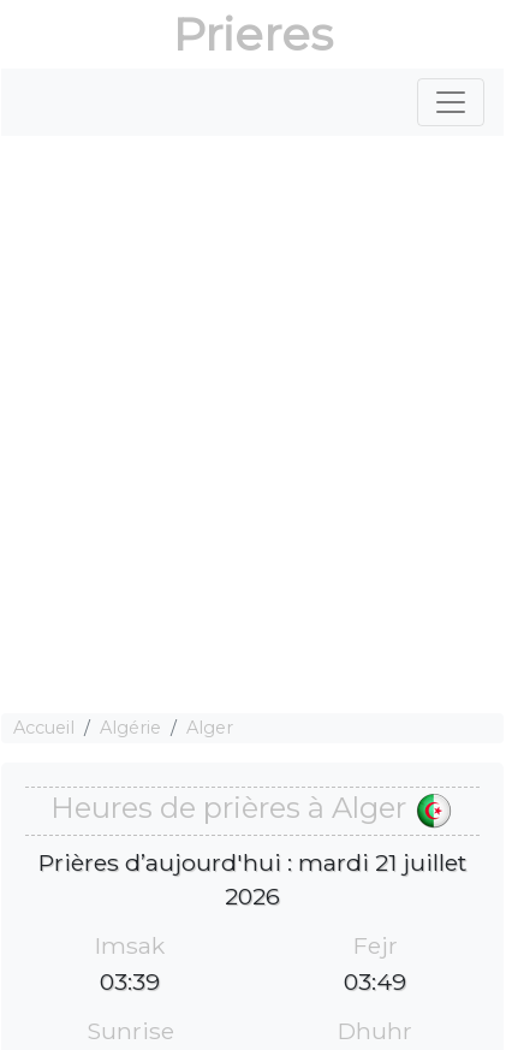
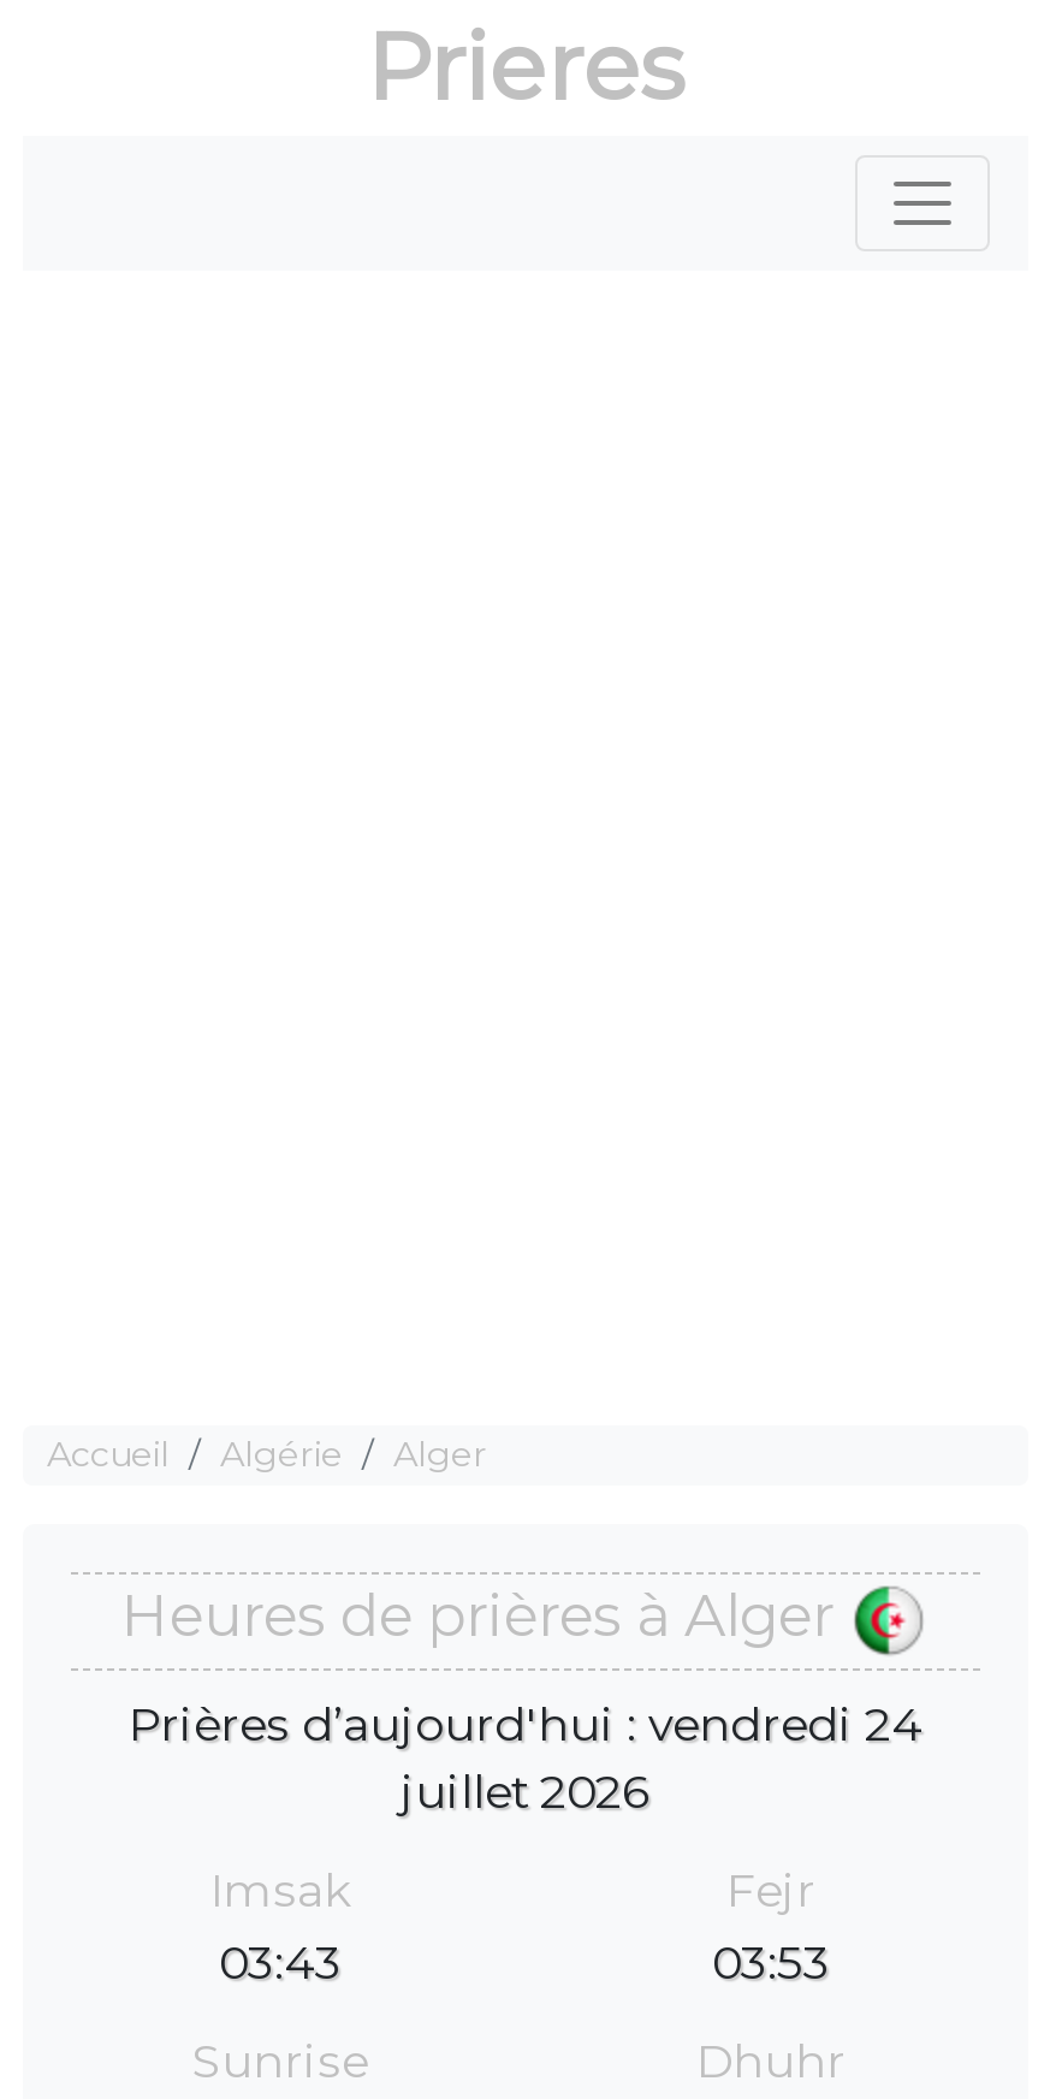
[38,848,466,910] Prières d’aujourd'hui : mardi 21 juillet | 2026 -> [129,1694,922,1819] Prières d’aujourd'hui : vendredi 24 | juillet 2026
[100,967,160,995] 03:39 -> [219,1932,342,1990] 03:43
[344,967,406,995] 03:49 -> [712,1932,830,1990] 03:53

